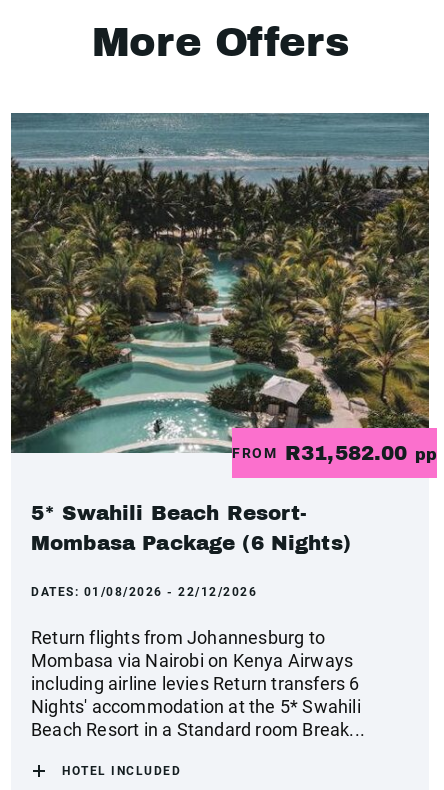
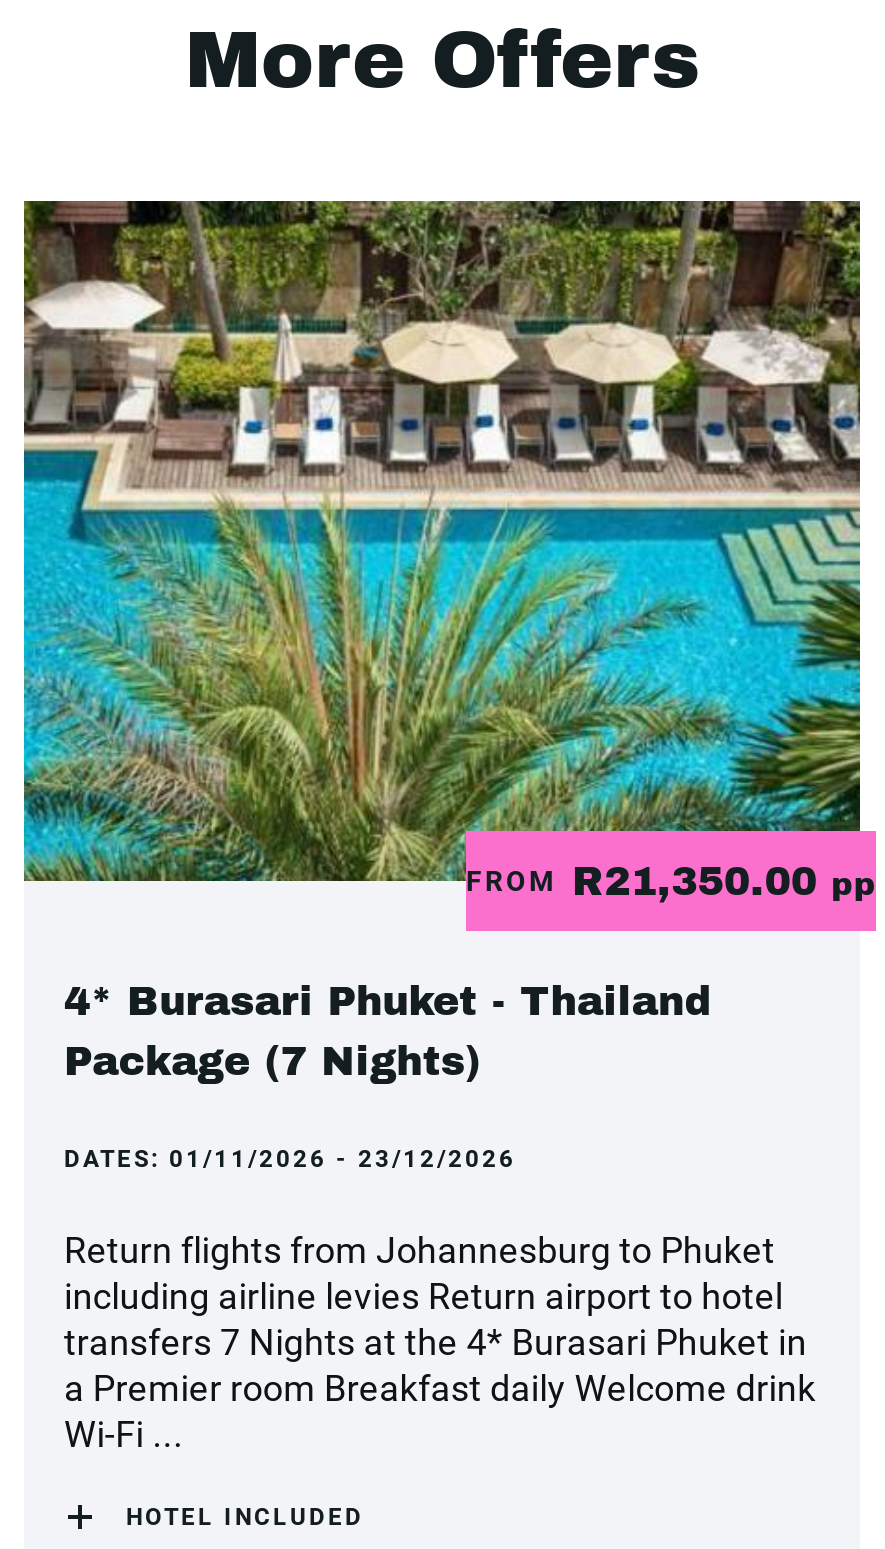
[10,112,437,464] [image] | FROM R31,582.00 pp -> [22,199,876,903] [image] | FROM R21,350.00 pp
[31,502,351,554] 5* Swahili Beach Resort- | Mombasa Package (6 Nights) -> [64,979,711,1083] 4* Burasari Phuket - Thailand | Package (7 Nights)
[31,585,257,599] DATES: 01/08/2026 - 22/12/2026 -> [64,1145,516,1173] DATES: 01/11/2026 - 23/12/2026
[31,627,365,740] Return flights from Johannesburg to | Mombasa via Nairobi on Kenya Airways | including airline levies Return transfers 6 | Nights' accommodation at the 5* Swahili | Beach Resort in a Standard room Break... -> [64,1229,816,1455] Return flights from Johannesburg to Phuket | including airline levies Return airport to hotel | transfers 7 Nights at the 4* Burasari Phuket in | a Premier room Breakfast daily Welcome drink | Wi-Fi ...

